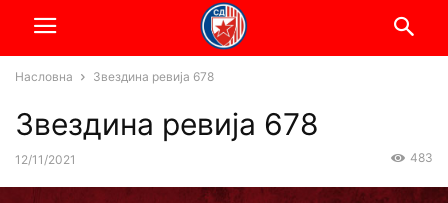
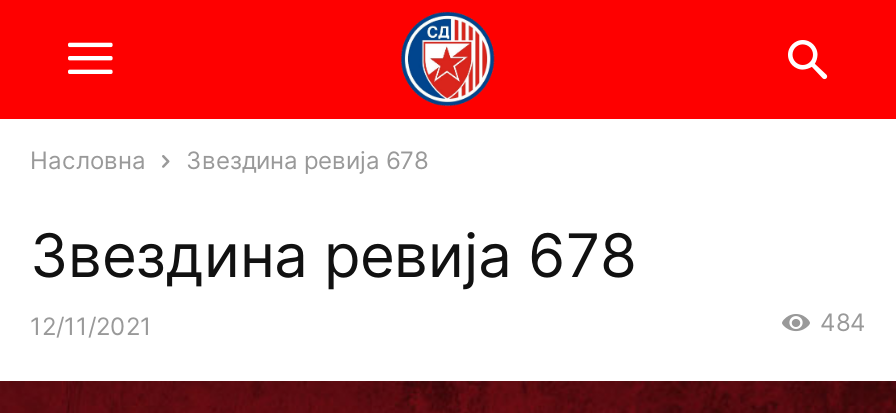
[410,150,433,165] 483 -> [820,307,866,337] 484

